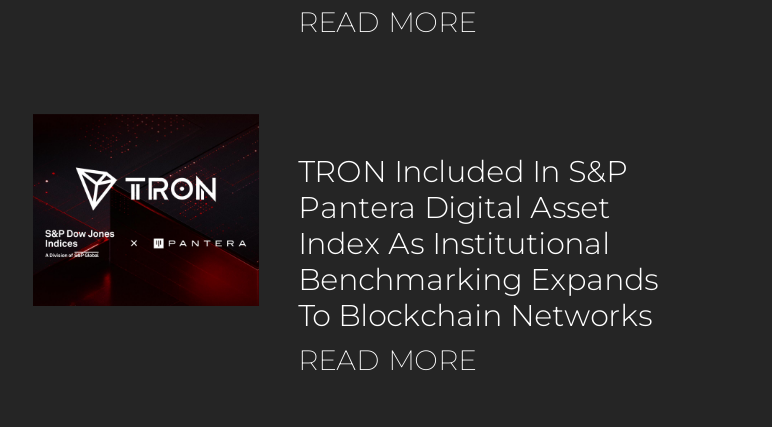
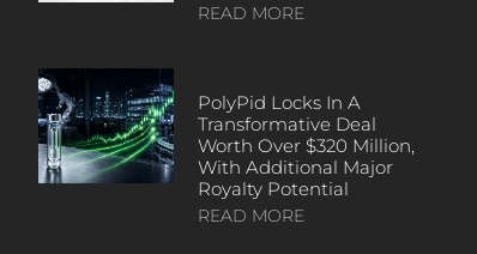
[31,114,658,335] [image] | TRON Included In S&P | Pantera Digital Asset | Index As Institutional | Benchmarking Expands | To Blockchain Networks -> [37,69,414,200] [image] | PolyPid Locks In A | Transformative Deal | Worth Over $320 Million, | With Additional Major | Royalty Potential

